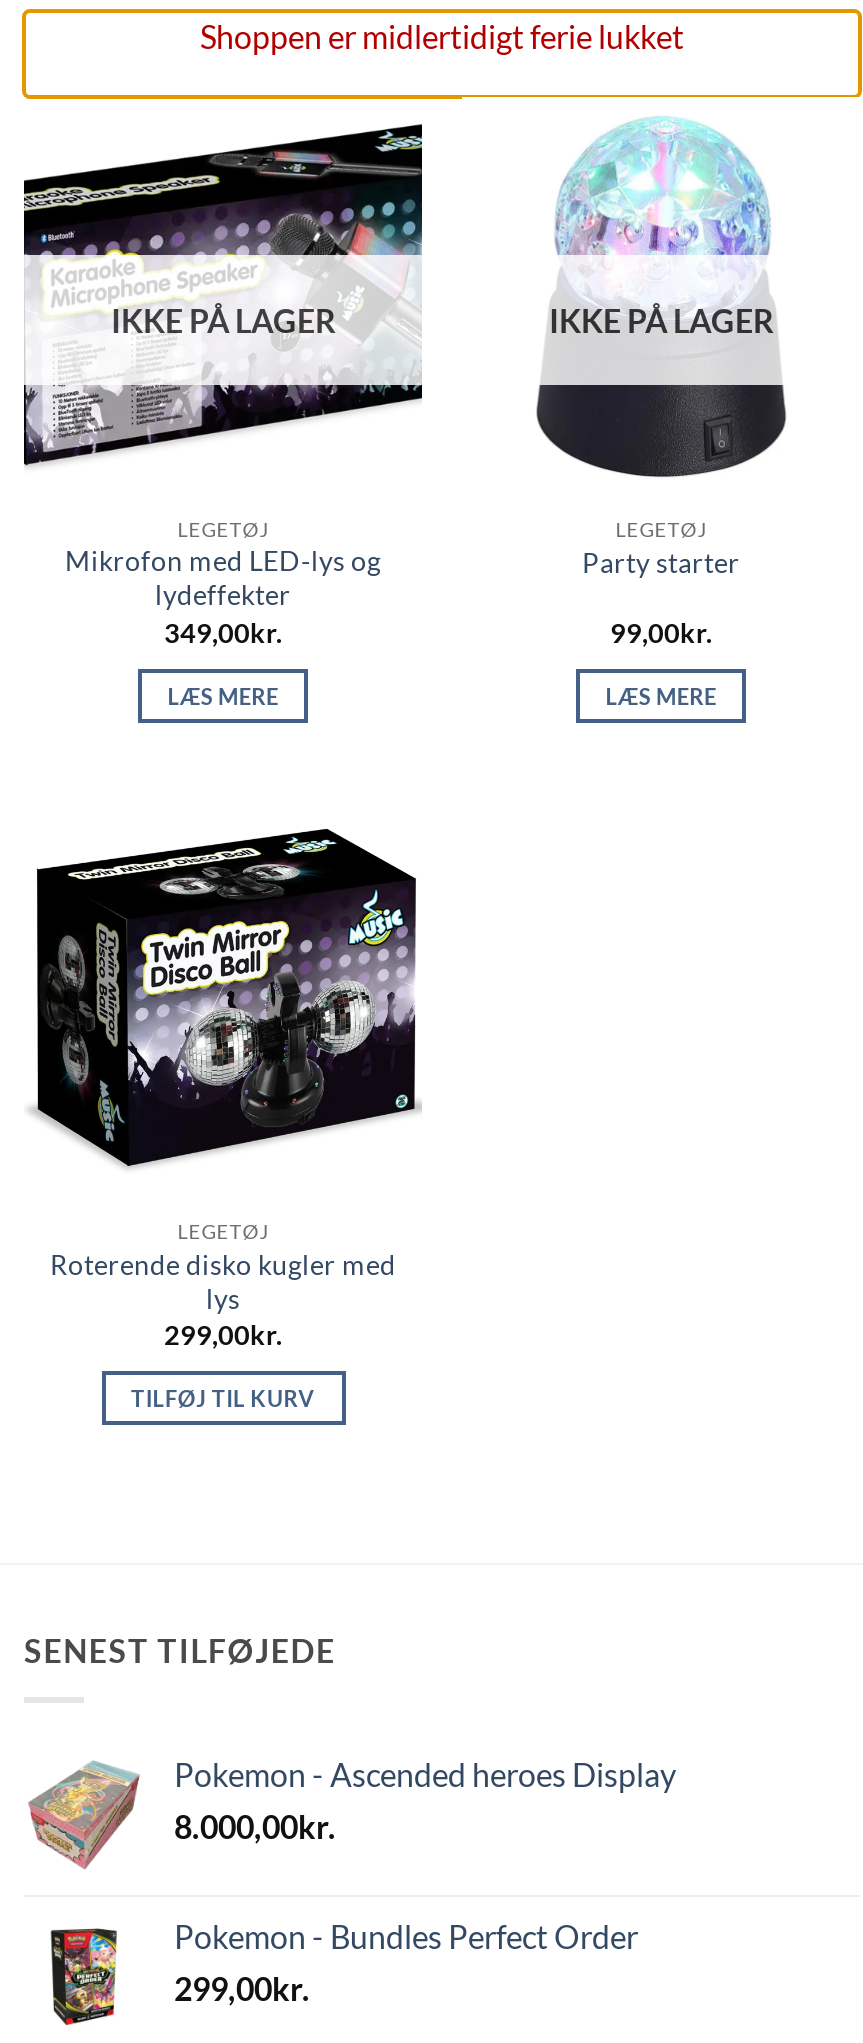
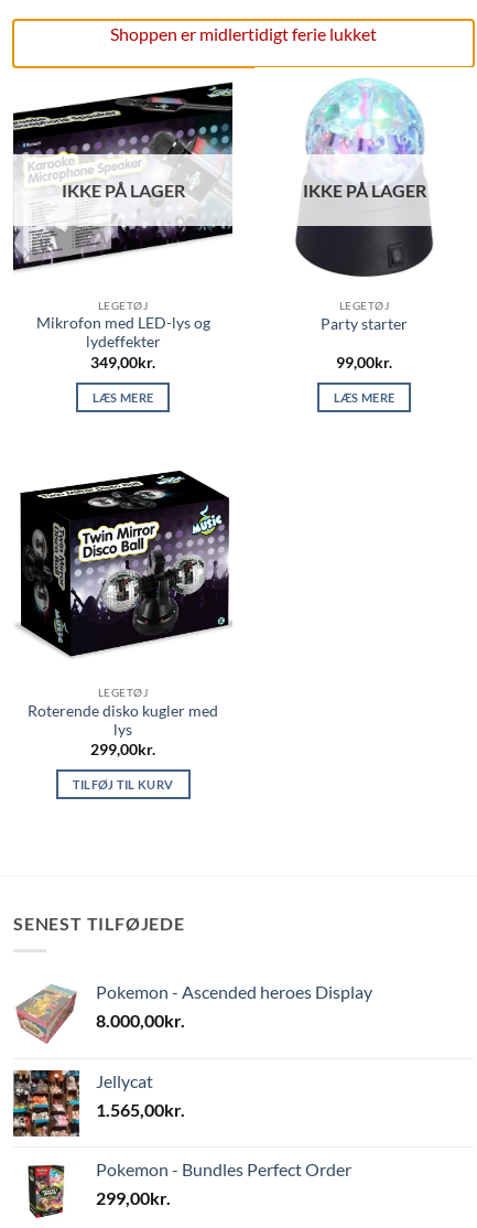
none -> [12,1069,185,1138] [image] | Jellycat | 1.565,00kr.

